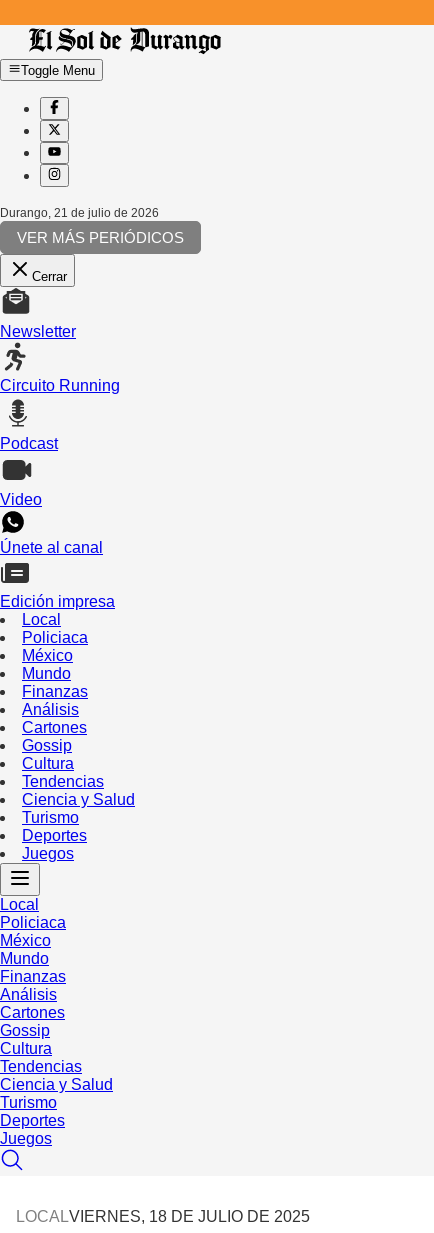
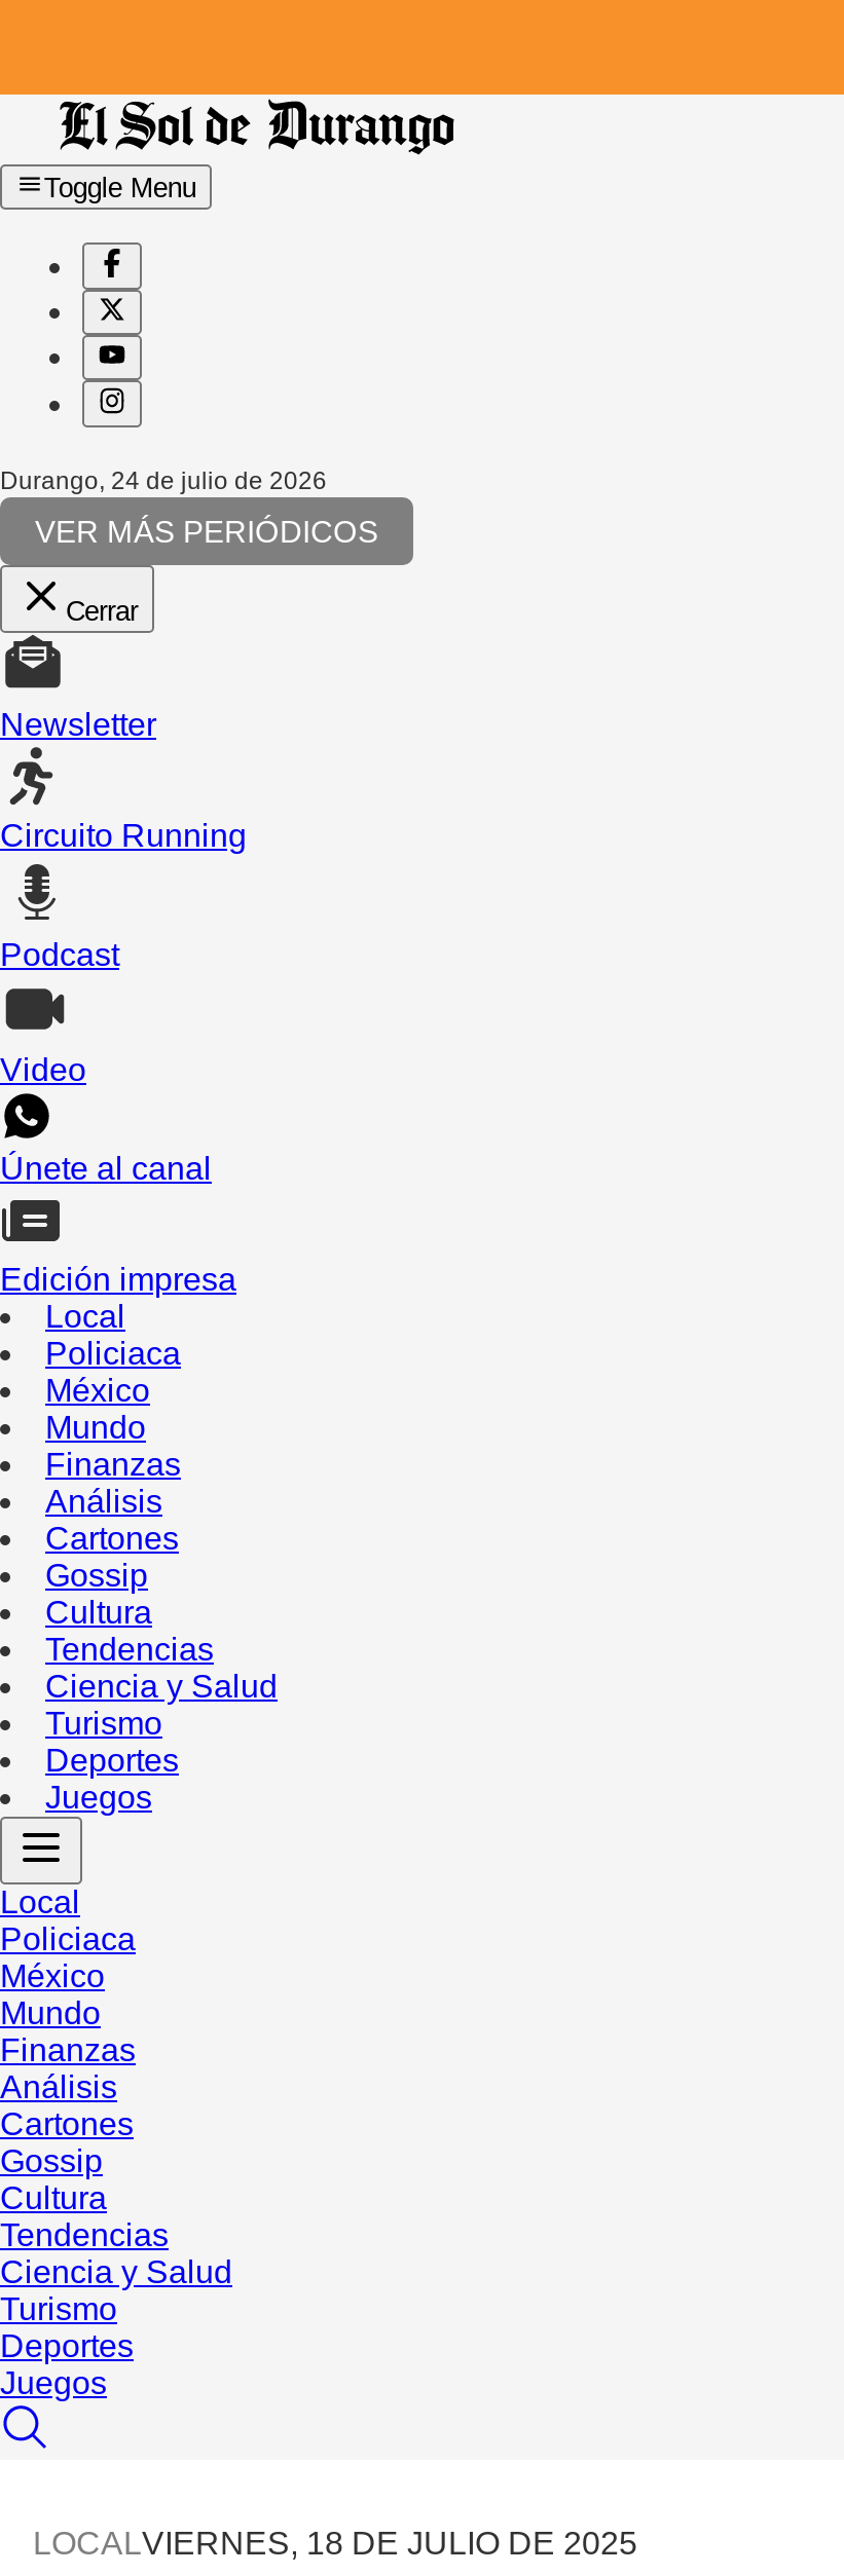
[0,206,159,220] Durango, 21 de julio de 2026 -> [0,466,327,494] Durango, 24 de julio de 2026

